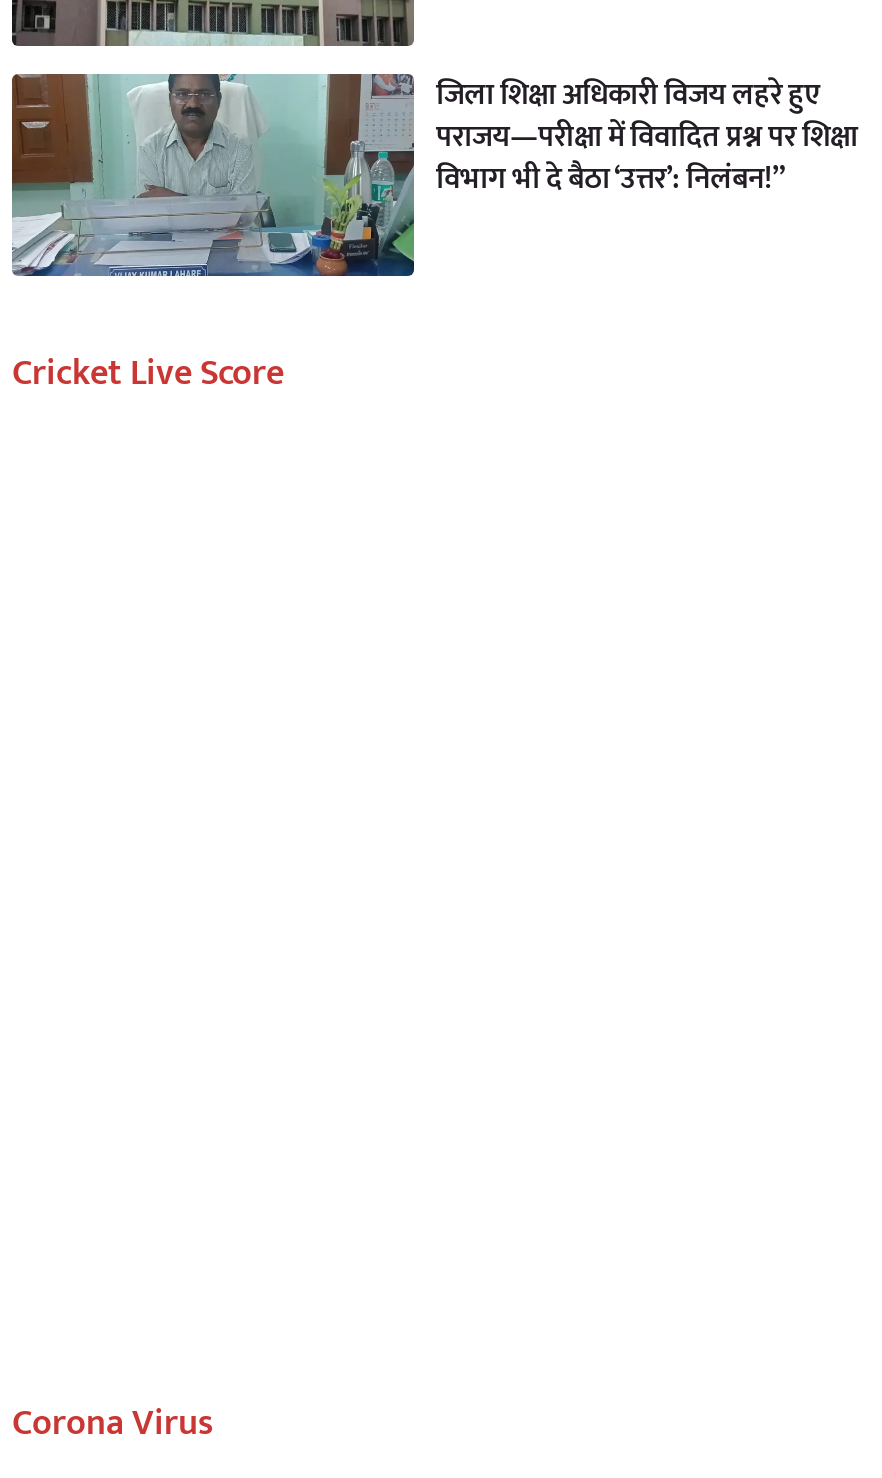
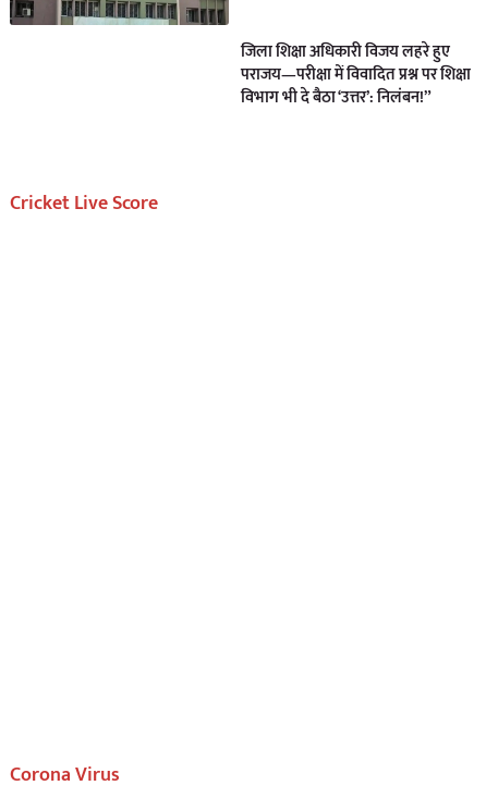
[10,72,416,278] [image] -> none

